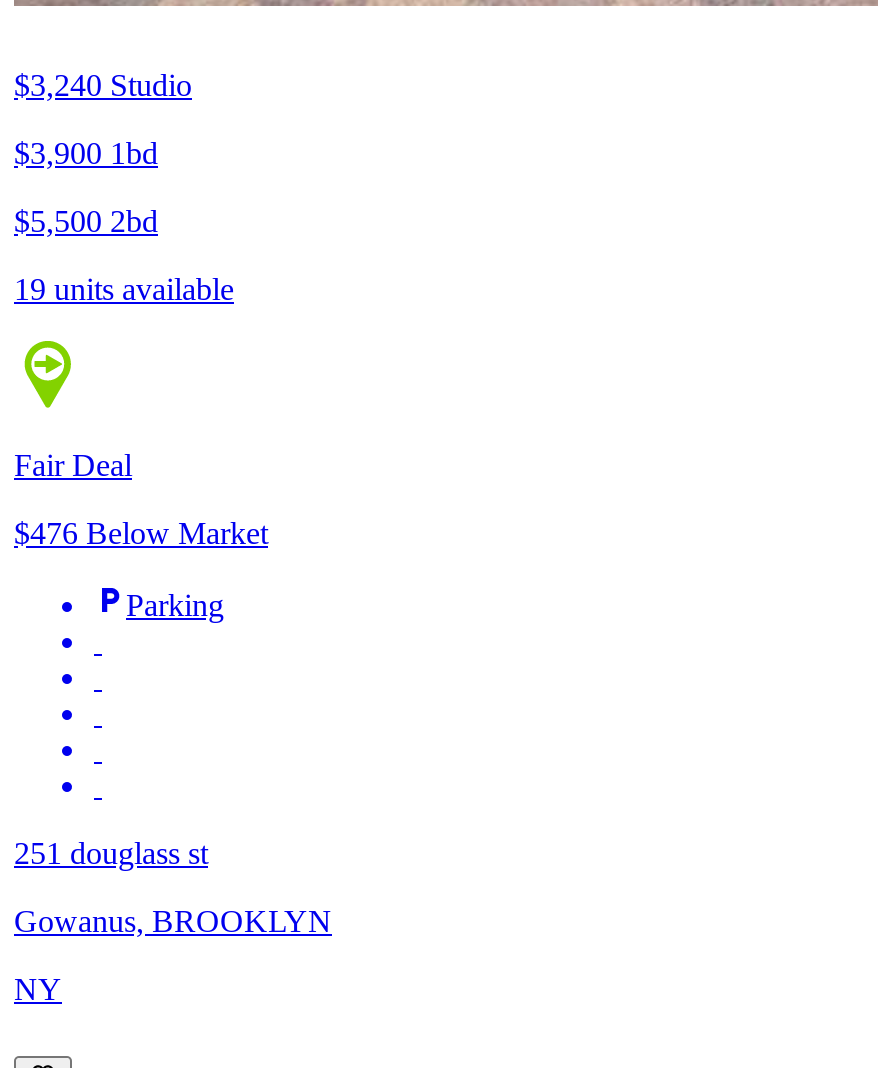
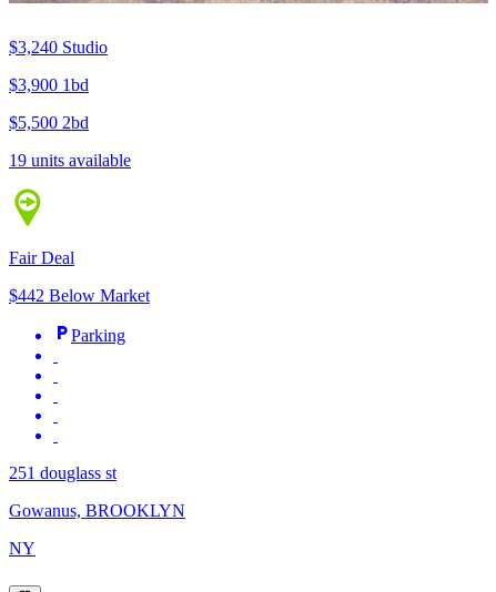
[14,516,268,550] $476 Below Market -> [9,286,150,305] $442 Below Market

